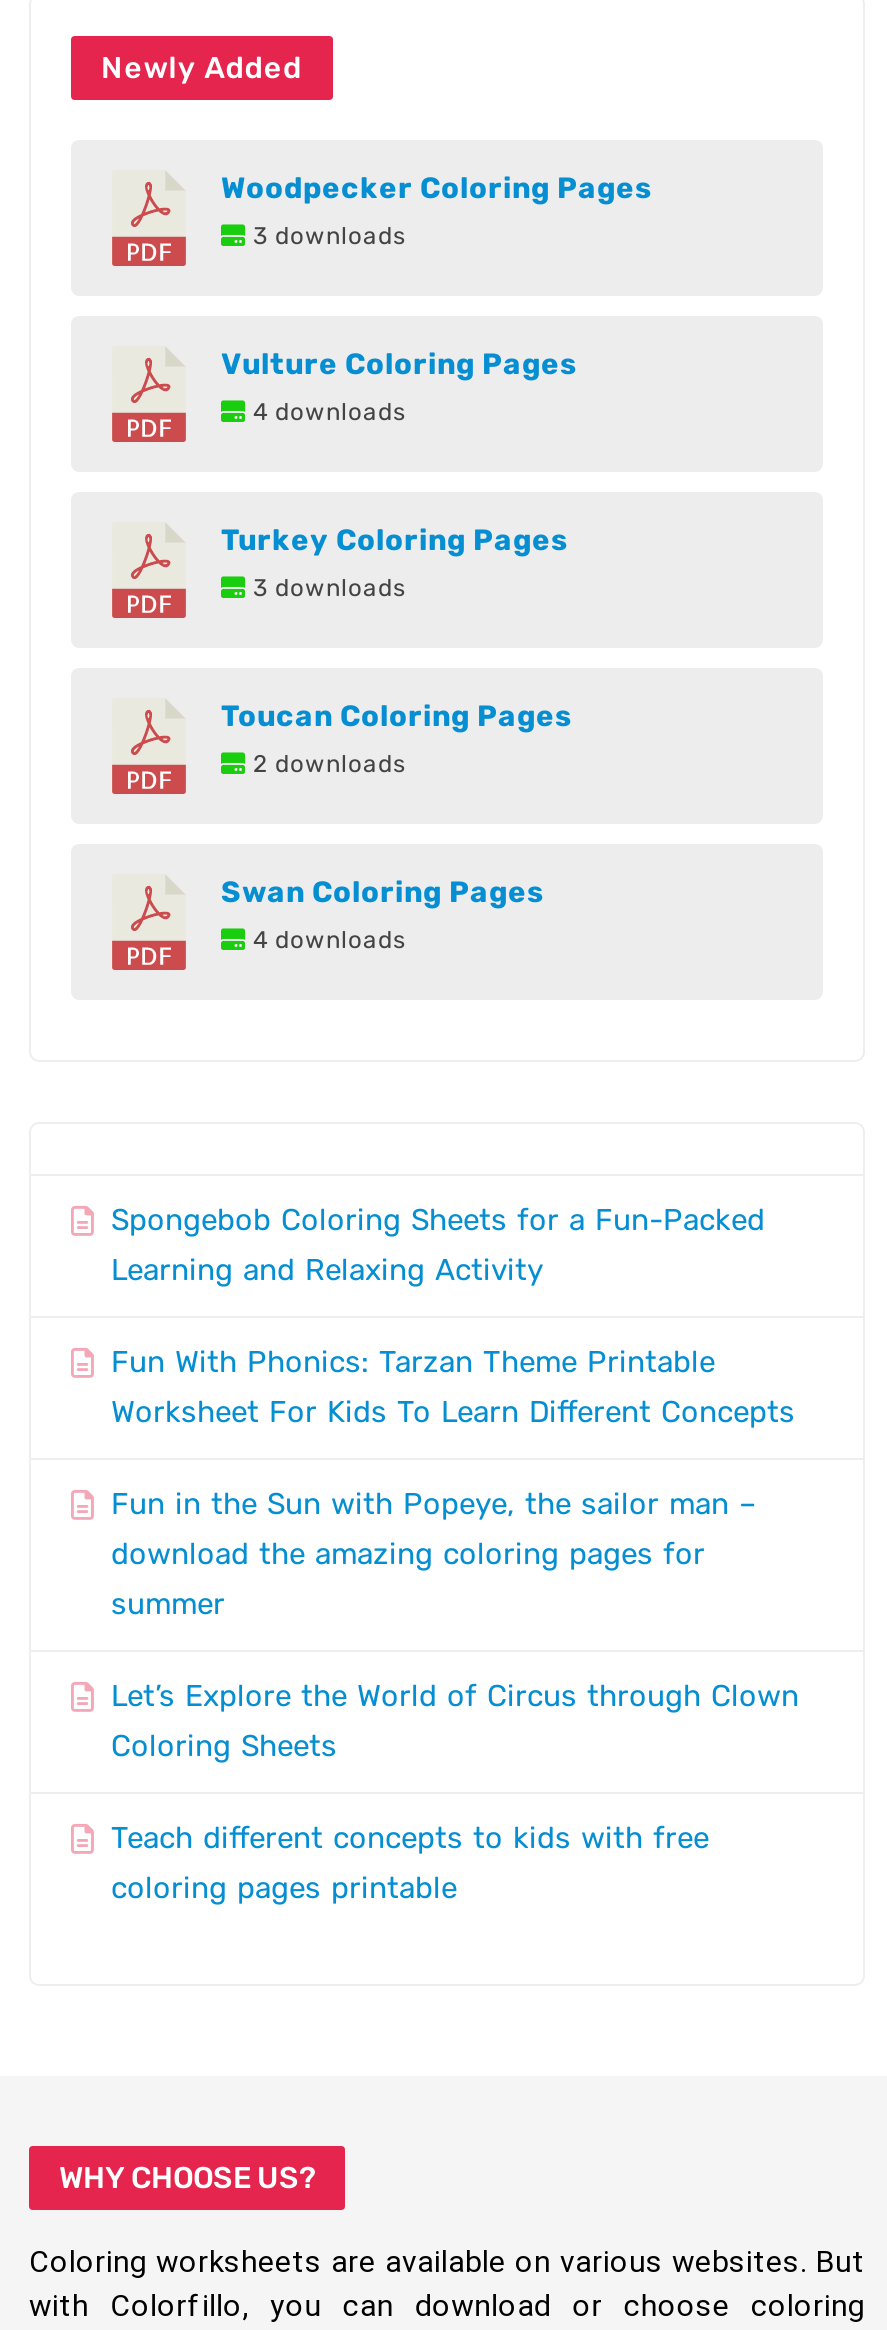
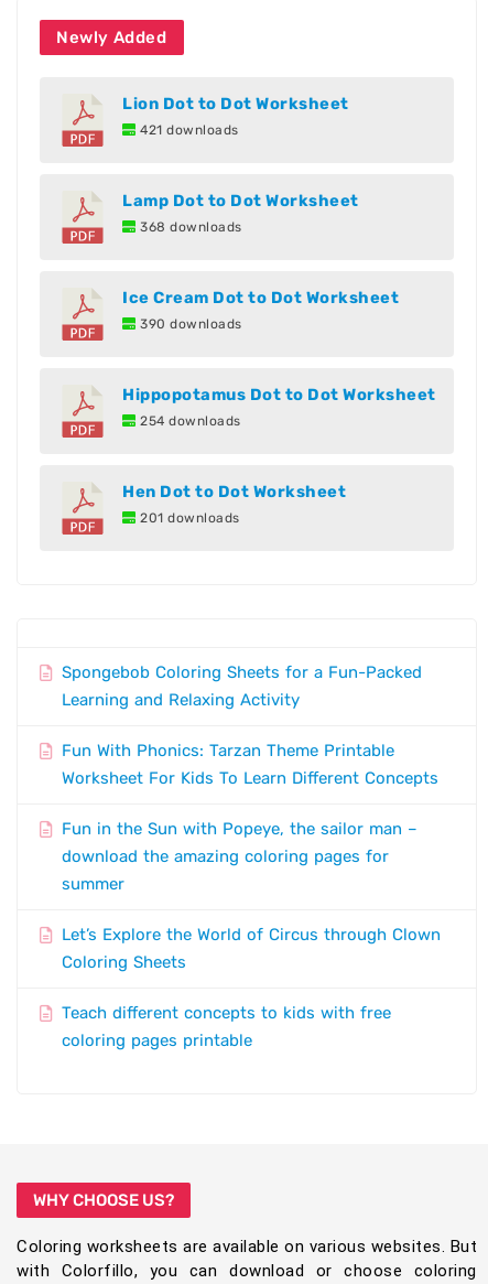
[221,171,652,251] Woodpecker Coloring Pages | 3 downloads -> [122,94,349,138] Lion Dot to Dot Worksheet | 421 downloads
[221,347,577,427] Vulture Coloring Pages | 4 downloads -> [122,191,359,235] Lamp Dot to Dot Worksheet | 368 downloads
[221,523,568,603] Turkey Coloring Pages | 3 downloads -> [122,288,399,332] Ice Cream Dot to Dot Worksheet | 390 downloads
[221,699,572,779] Toucan Coloring Pages | 2 downloads -> [122,385,436,429] Hippopotamus Dot to Dot Worksheet | 254 downloads
[221,875,544,955] Swan Coloring Pages | 4 downloads -> [122,482,346,526] Hen Dot to Dot Worksheet | 201 downloads

